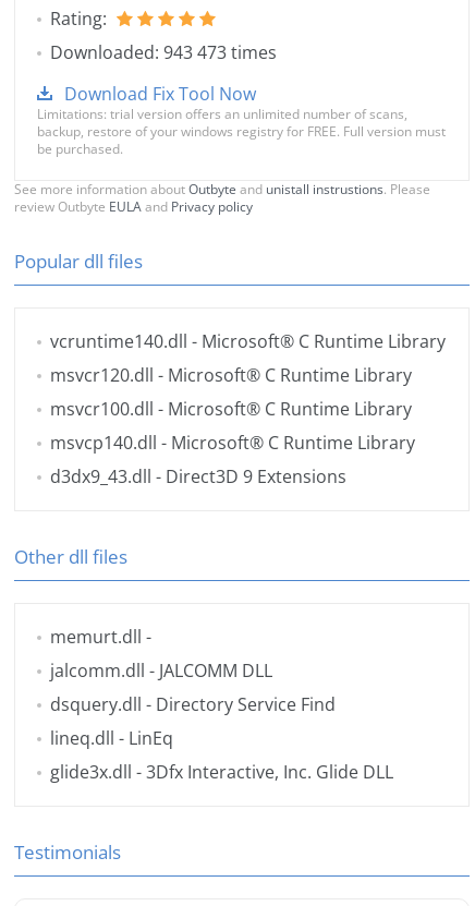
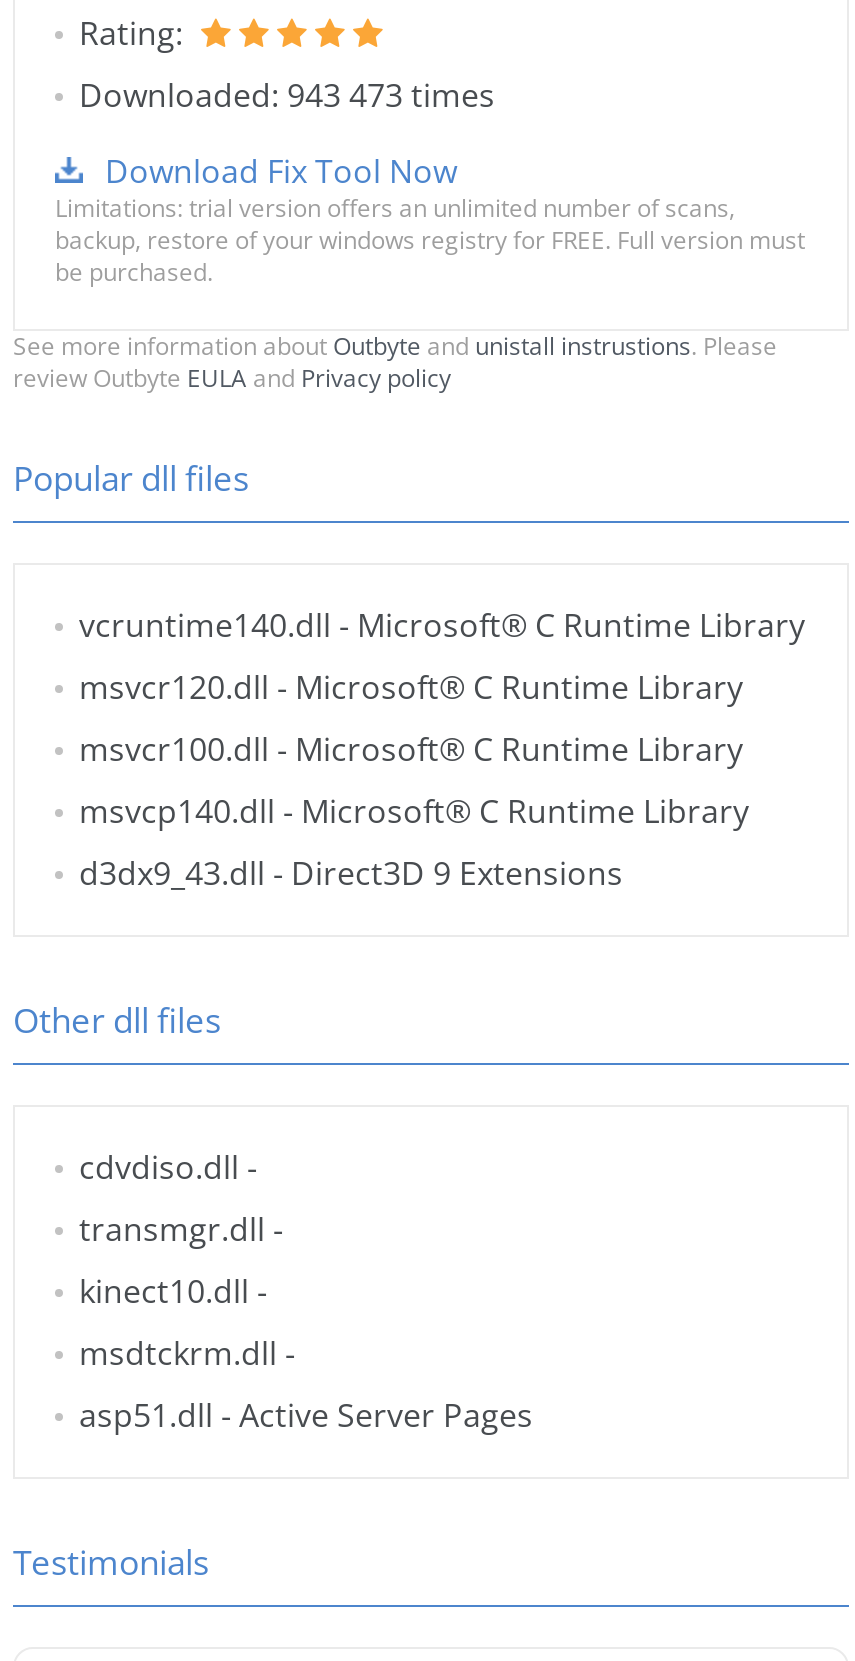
[50,625,393,784] memurt.dll - | jalcomm.dll - JALCOMM DLL | dsquery.dll - Directory Service Find | lineq.dll - LinEq | glide3x.dll - 3Dfx Interactive, Inc. Glide DLL -> [79,1145,533,1437] cdvdiso.dll - | transmgr.dll - | kinect10.dll - | msdtckrm.dll - | asp51.dll - Active Server Pages

